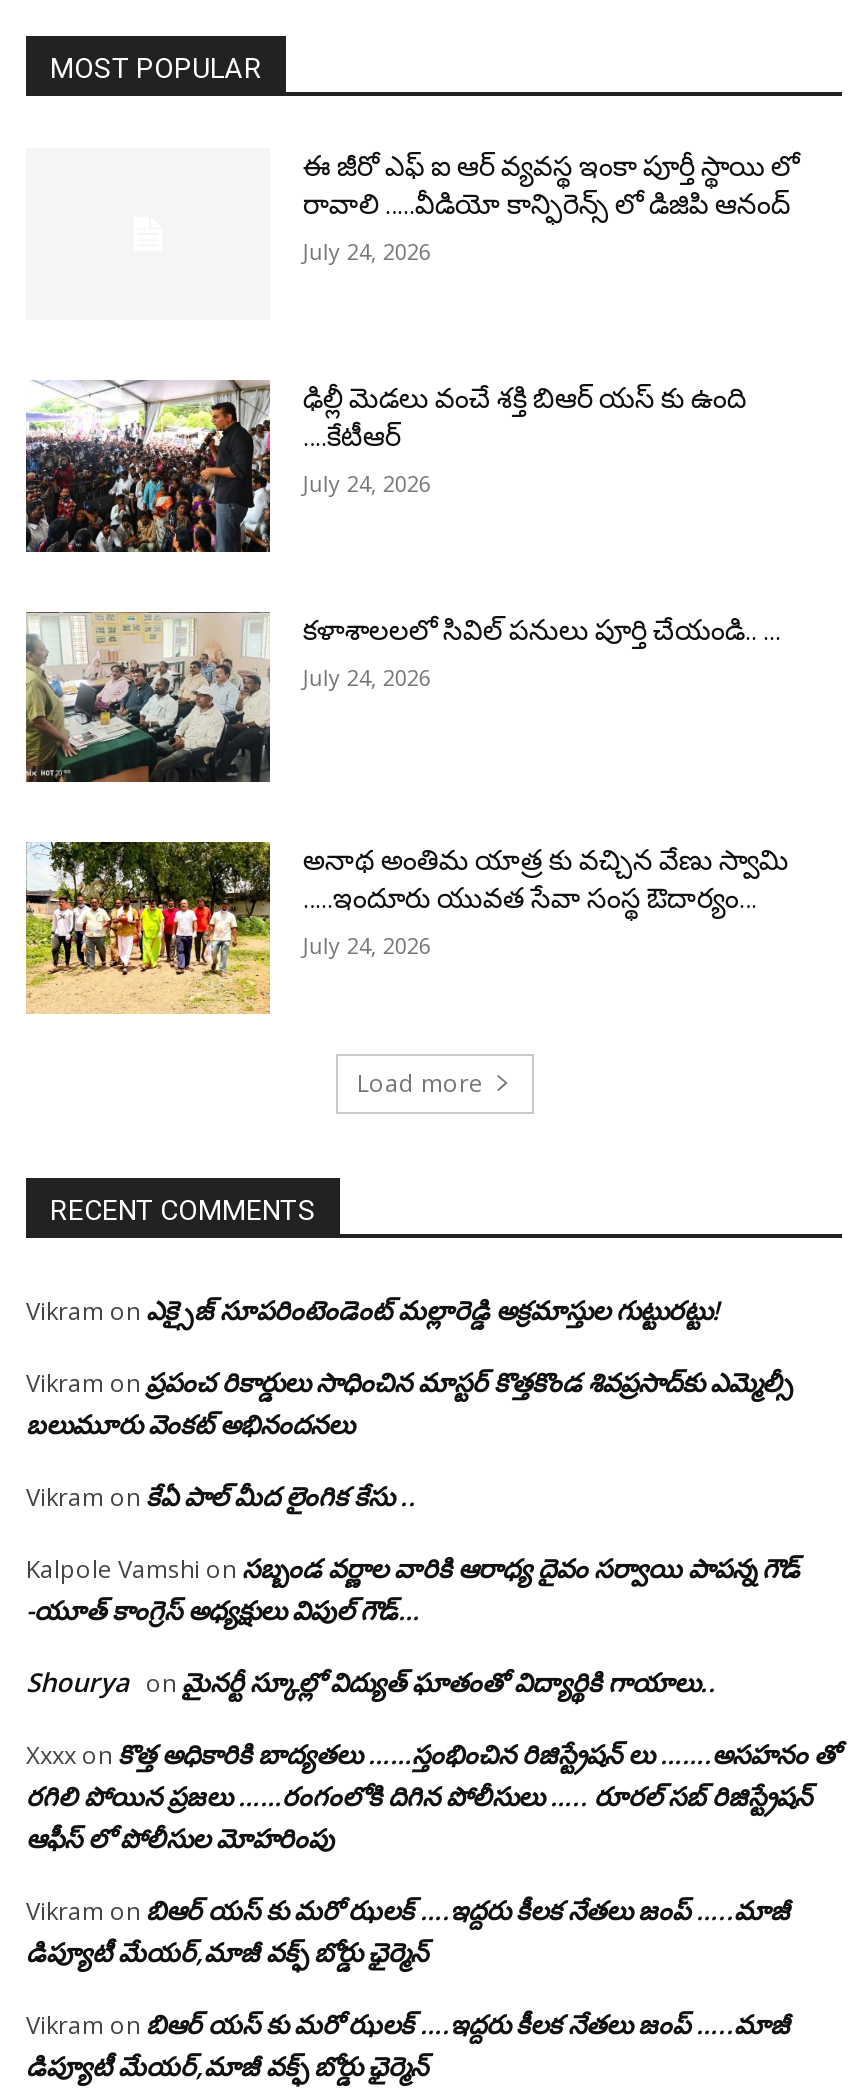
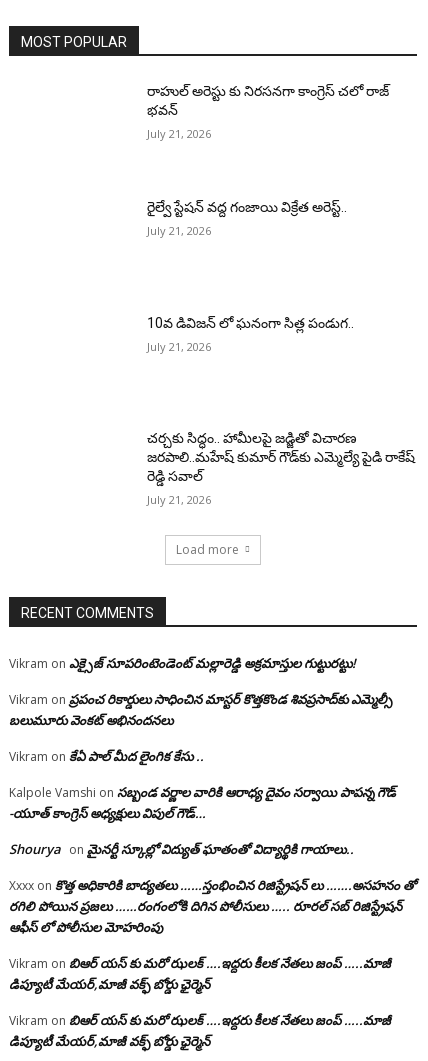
[303,151,799,221] ఈ జీరో ఎఫ్ ఐ ఆర్ వ్యవస్థ ఇంకా పూర్తీ స్థాయి లో | రావాలి …..వీడియో కాన్ఫిరెన్స్ లో డిజిపి ఆనంద్ -> [147,83,389,118] రాహుల్ అరెస్టు కు నిరసనగా కాంగ్రెస్ చలో రాజ్ | భవన్
[303,237,431,267] July 24, 2026 -> [147,126,211,141] July 21, 2026
[24,378,272,554] [image] -> none
[303,382,747,452] ఢిల్లీ మెడలు వంచే శక్తి బిఆర్ యస్ కు ఉంది | ….కేటీఆర్ -> [147,199,347,215] రైల్వే స్టేషన్ వద్ద గంజాయి విక్రేత అరెస్ట్..
[303,468,431,498] July 24, 2026 -> [147,223,211,238] July 21, 2026
[24,610,272,784] [image] -> none
[303,614,781,646] కళాశాలలలో సివిల్ పనులు పూర్తి చేయండి.. ... -> [147,315,354,331] 10వ డివిజన్ లో ఘనంగా సిత్ల పండుగ..
[303,662,431,692] July 24, 2026 -> [147,339,211,354] July 21, 2026
[24,840,272,1016] [image] -> none
[303,845,789,915] అనాథ అంతిమ యాత్ర కు వచ్చిన వేణు స్వామి | …..ఇందూరు యువత సేవా సంస్థ ఔదార్యం… -> [147,430,415,484] చర్చకు సిద్ధం.. హామీలపై జడ్జితో విచారణ | జరపాలి..మహేష్ కుమార్ గౌడ్‌కు ఎమ్మెల్యే పైడి రాకేష్ | రెడ్డి సవాల్
[303,931,431,961] July 24, 2026 -> [147,492,211,507] July 21, 2026

